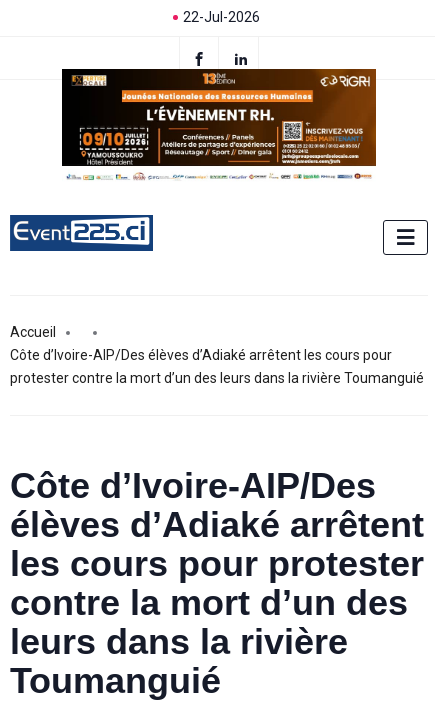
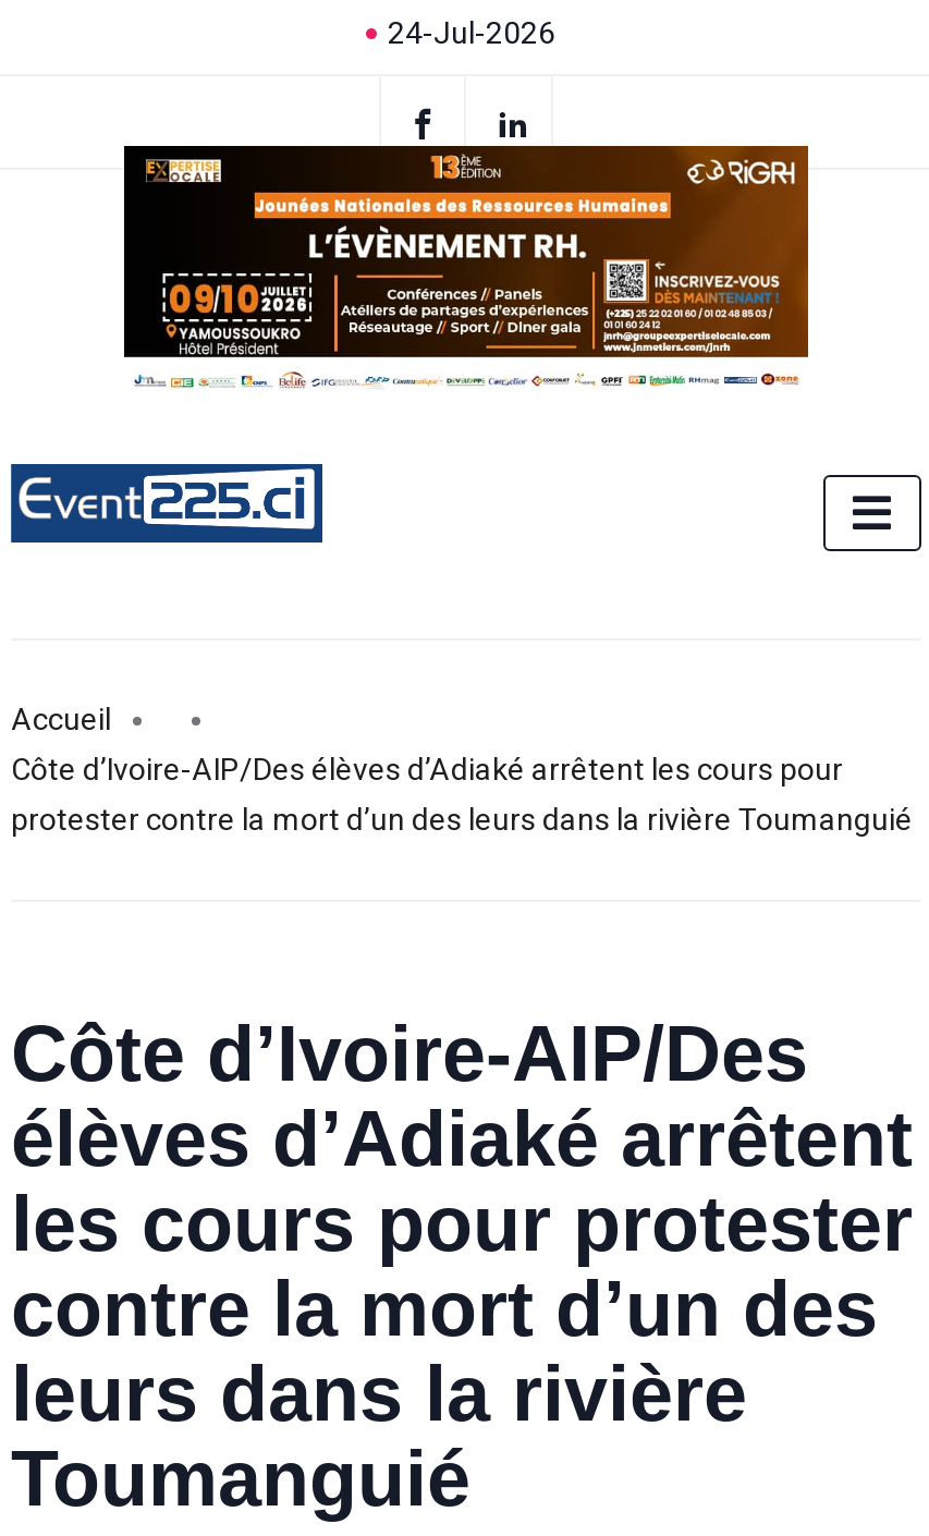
[183,9,260,25] 22-Jul-2026 -> [388,15,555,50] 24-Jul-2026

